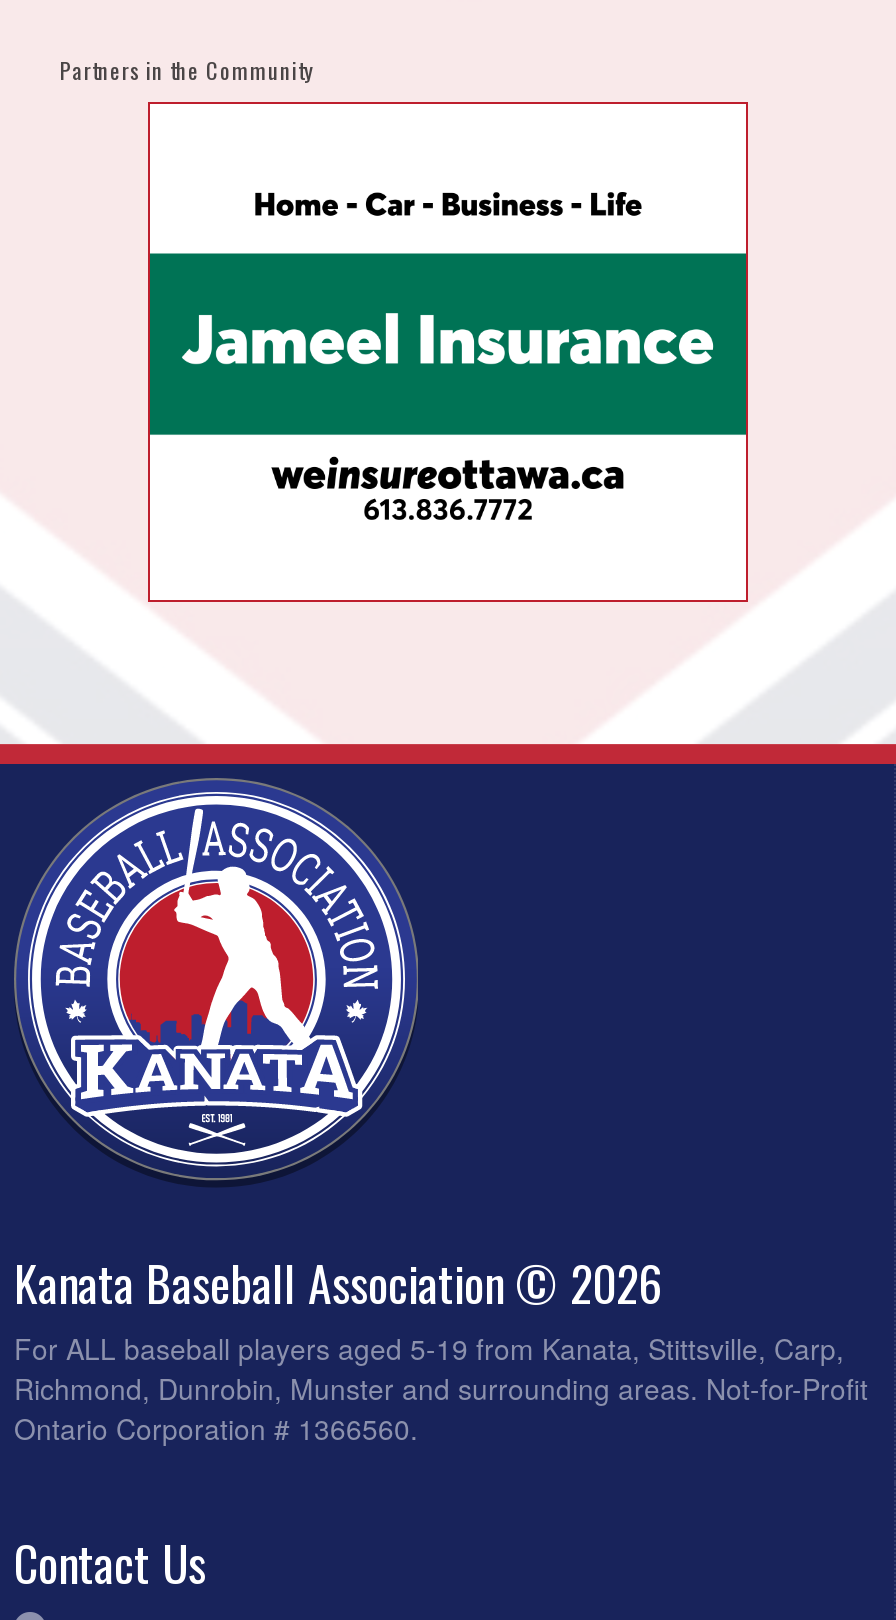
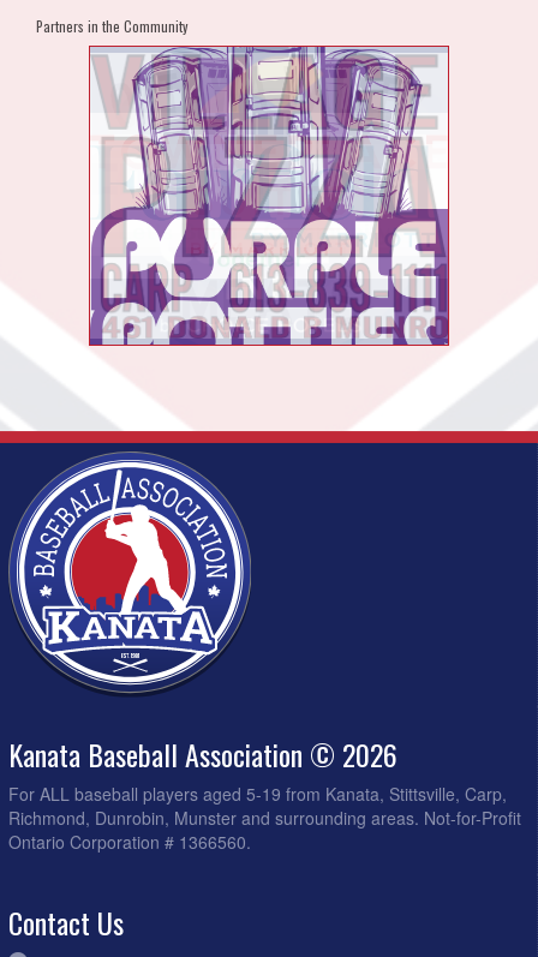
[148,104,748,600] [image] -> [89,46,449,346] [image]

